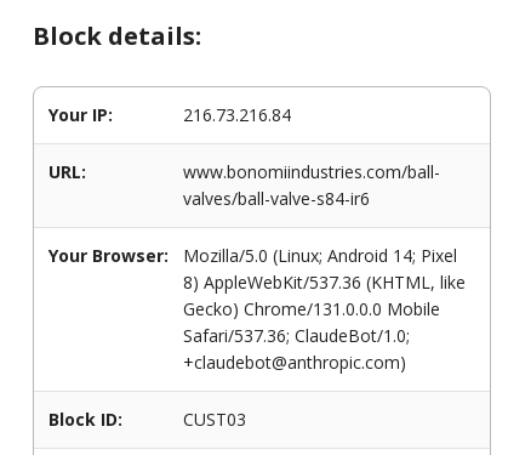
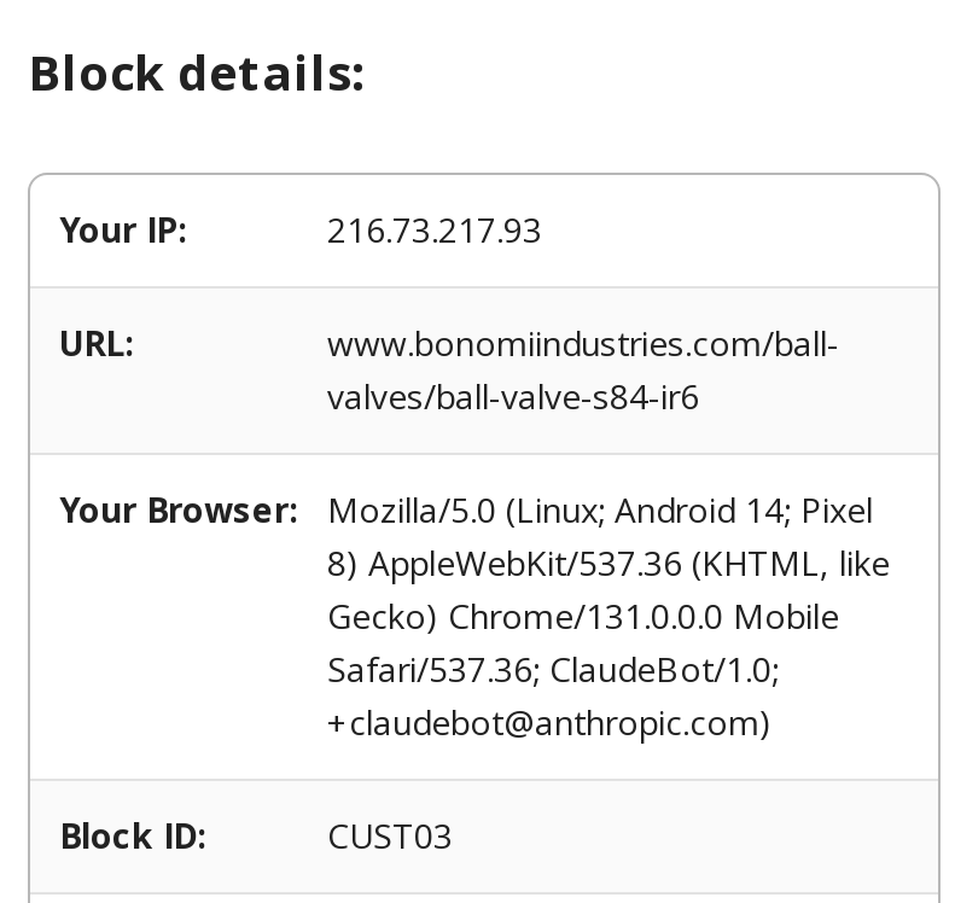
[183,103,291,126] 216.73.216.84 -> [327,206,542,252] 216.73.217.93

